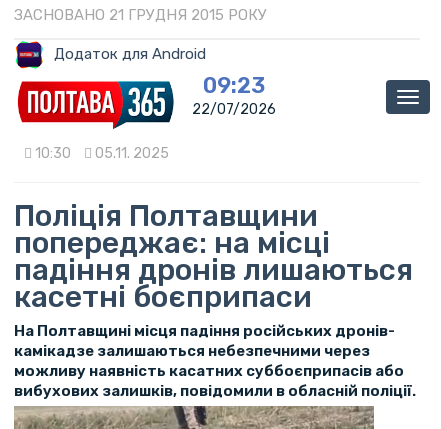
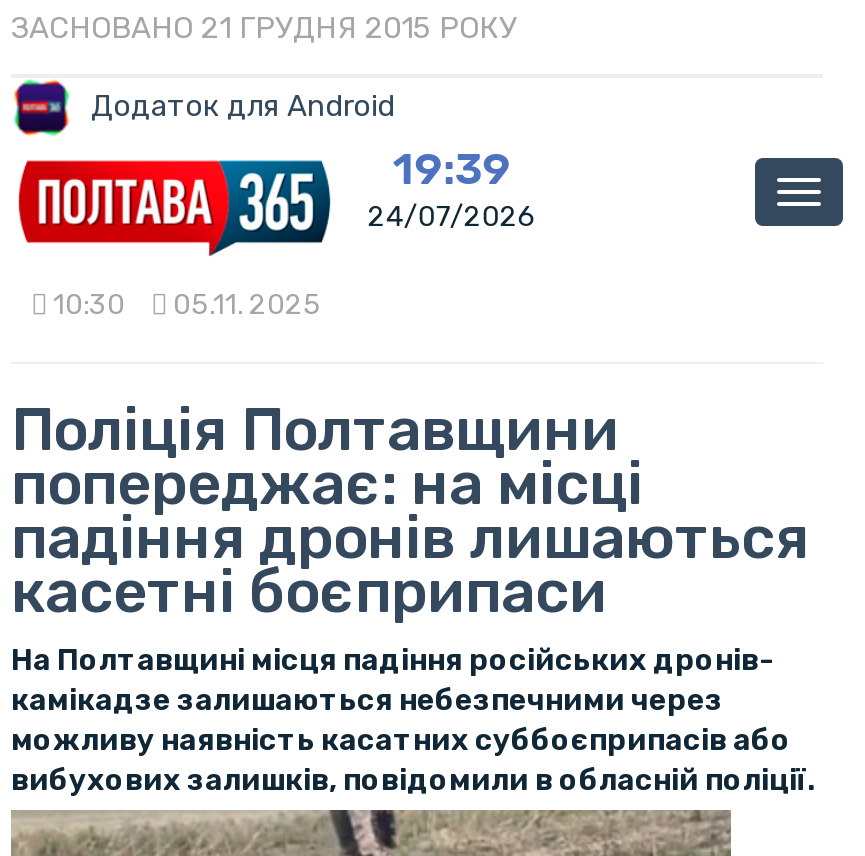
[203,72,265,99] 09:23 -> [393,142,511,196] 19:39
[192,101,276,118] 22/07/2026 -> [368,200,536,234] 24/07/2026

